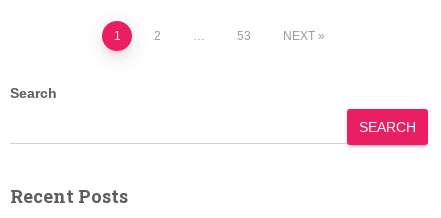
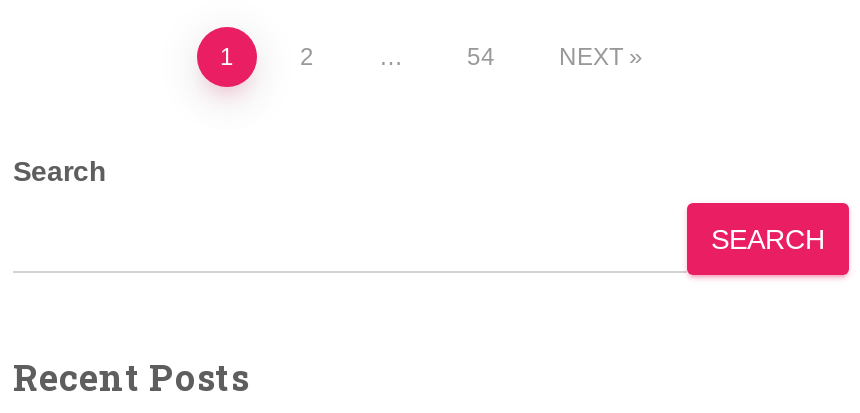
[237,29,251,43] 53 -> [467,43,495,71] 54

